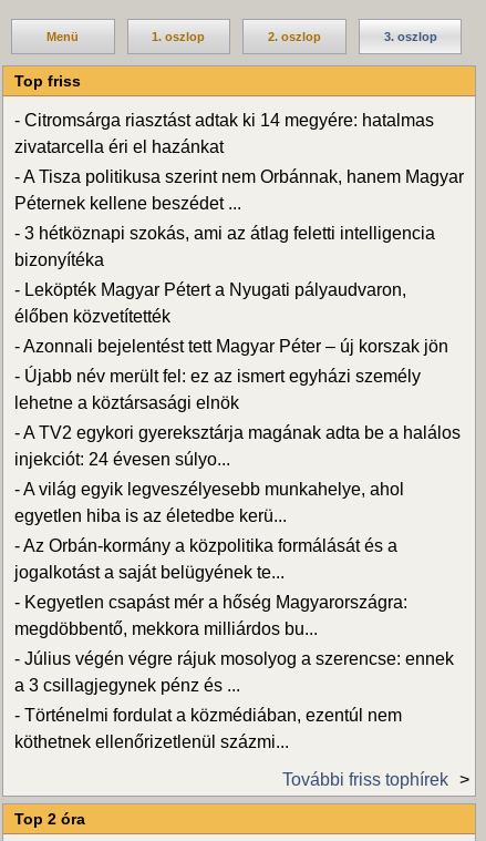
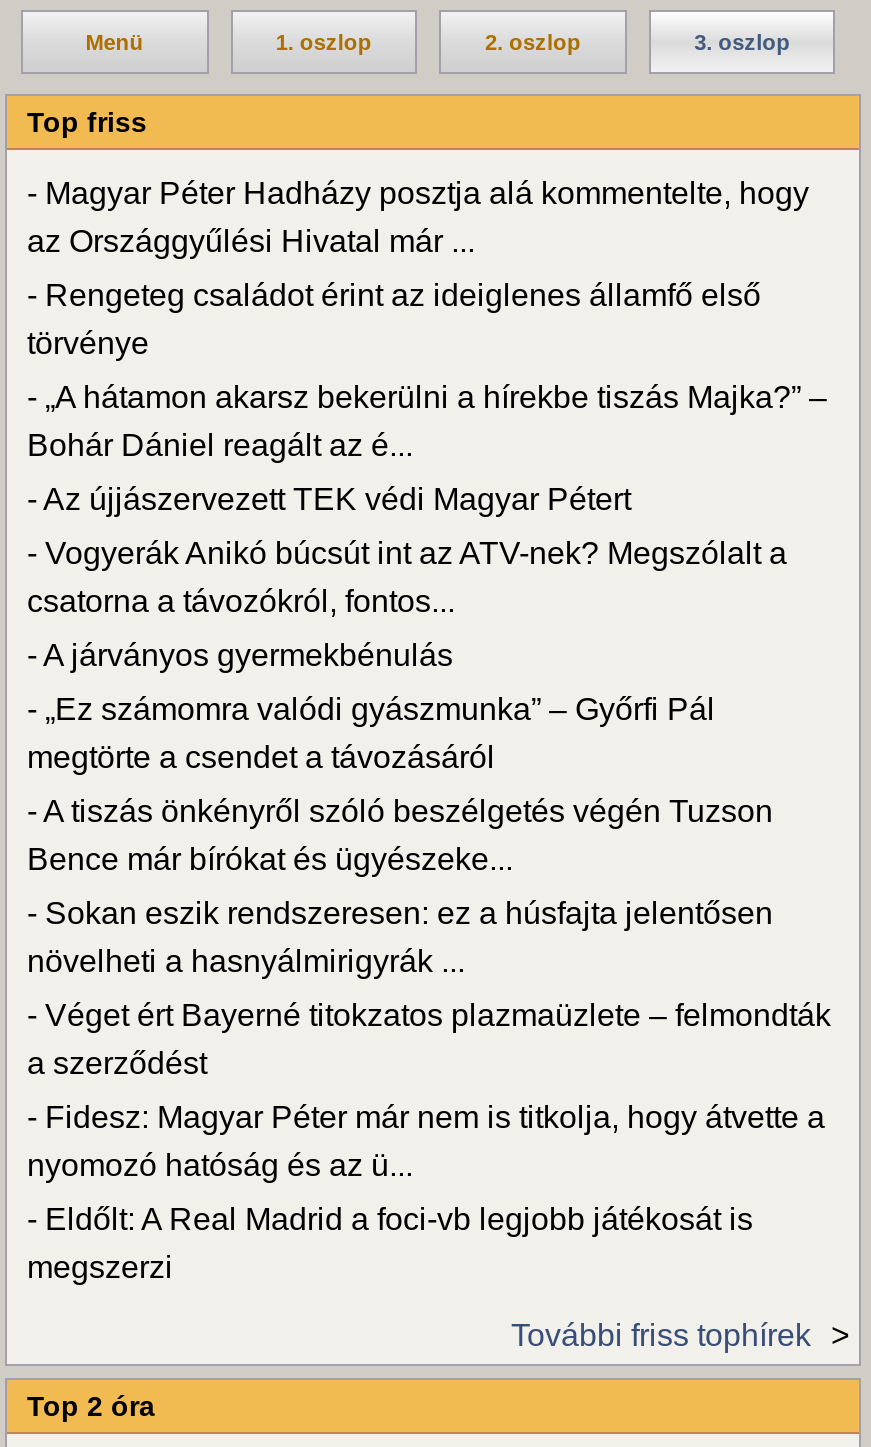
[14,111,434,156] - Citromsárga riasztást adtak ki 14 megyére: hatalmas | zivatarcella éri el hazánkat -> [27,176,809,258] - Magyar Péter Hadházy posztja alá kommentelte, hogy | az Országgyűlési Hivatal már ...
[14,167,464,213] - A Tisza politikusa szerint nem Orbánnak, hanem Magyar | Péternek kellene beszédet ... -> [27,278,761,360] - Rengeteg családot érint az ideiglenes államfő első | törvénye
[14,224,435,269] - 3 hétköznapi szokás, ami az átlag feletti intelligencia | bizonyítéka -> [27,380,827,462] - „A hátamon akarsz bekerülni a hírekbe tiszás Majka?” – | Bohár Dániel reagált az é...
[14,280,406,326] - Leköpték Magyar Pétert a Nyugati pályaudvaron, | élőben közvetítették -> [27,482,631,516] - Az újjászervezett TEK védi Magyar Pétert
[14,337,448,356] - Azonnali bejelentést tett Magyar Péter – új korszak jön -> [27,536,787,618] - Vogyerák Anikó búcsút int az ATV-nek? Megszólalt a | csatorna a távozókról, fontos...
[14,367,421,412] - Újabb név merült fel: ez az ismert egyházi személy | lehetne a köztársasági elnök -> [27,638,453,672] - A járványos gyermekbénulás
[14,423,461,469] - A TV2 egykori gyereksztárja magának adta be a halálos | injekciót: 24 évesen súlyo... -> [27,692,715,774] - „Ez számomra valódi gyászmunka” – Győrfi Pál | megtörte a csendet a távozásáról
[14,480,404,525] - A világ egyik legveszélyesebb munkahelye, ahol | egyetlen hiba is az életedbe kerü... -> [27,794,773,876] - A tiszás önkényről szóló beszélgetés végén Tuzson | Bence már bírókat és ügyészeke...
[14,536,397,582] - Az Orbán-kormány a közpolitika formálását és a | jogalkotást a saját belügyének te... -> [27,896,773,978] - Sokan eszik rendszeresen: ez a húsfajta jelentősen | növelheti a hasnyálmirigyrák ...
[14,593,407,638] - Kegyetlen csapást mér a hőség Magyarországra: | megdöbbentő, mekkora milliárdos bu... -> [27,998,831,1080] - Véget ért Bayerné titokzatos plazmaüzlete – felmondták | a szerződést
[14,649,454,695] - Július végén végre rájuk mosolyog a szerencse: ennek | a 3 csillagjegynek pénz és ... -> [27,1100,825,1182] - Fidesz: Magyar Péter már nem is titkolja, hogy átvette a | nyomozó hatóság és az ü...
[14,706,402,751] - Történelmi fordulat a közmédiában, ezentúl nem | köthetnek ellenőrizetlenül százmi... -> [27,1202,753,1284] - Eldőlt: A Real Madrid a foci-vb legjobb játékosát is | megszerzi

